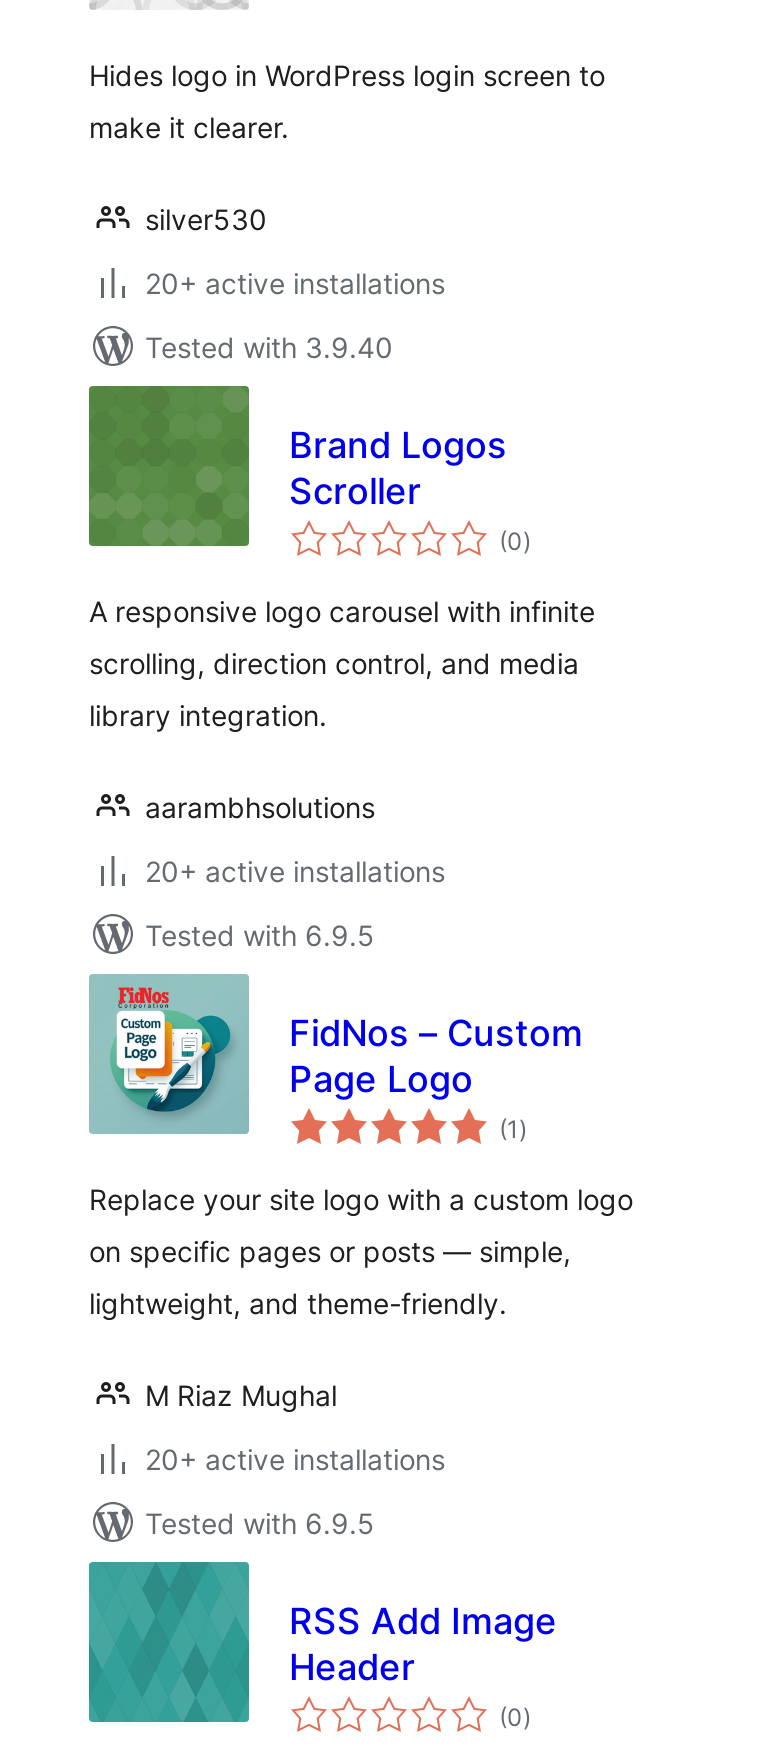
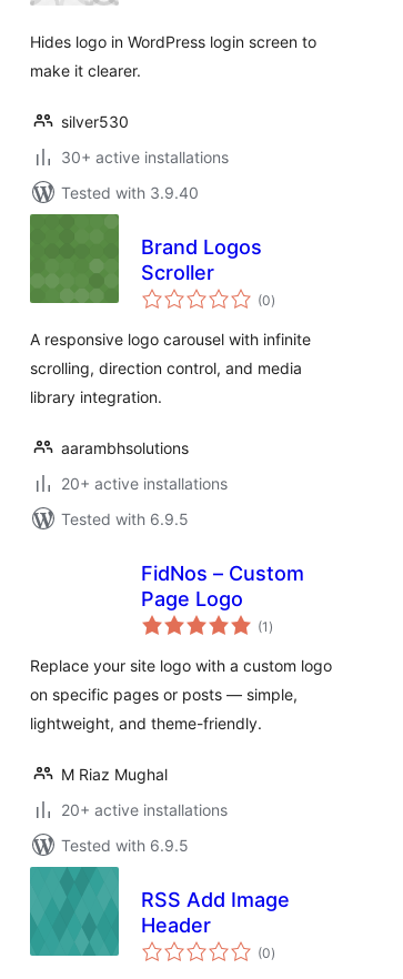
[145,266,445,300] 20+ active installations -> [61,148,229,166] 30+ active installations
[87,972,251,1136] [image] -> none

